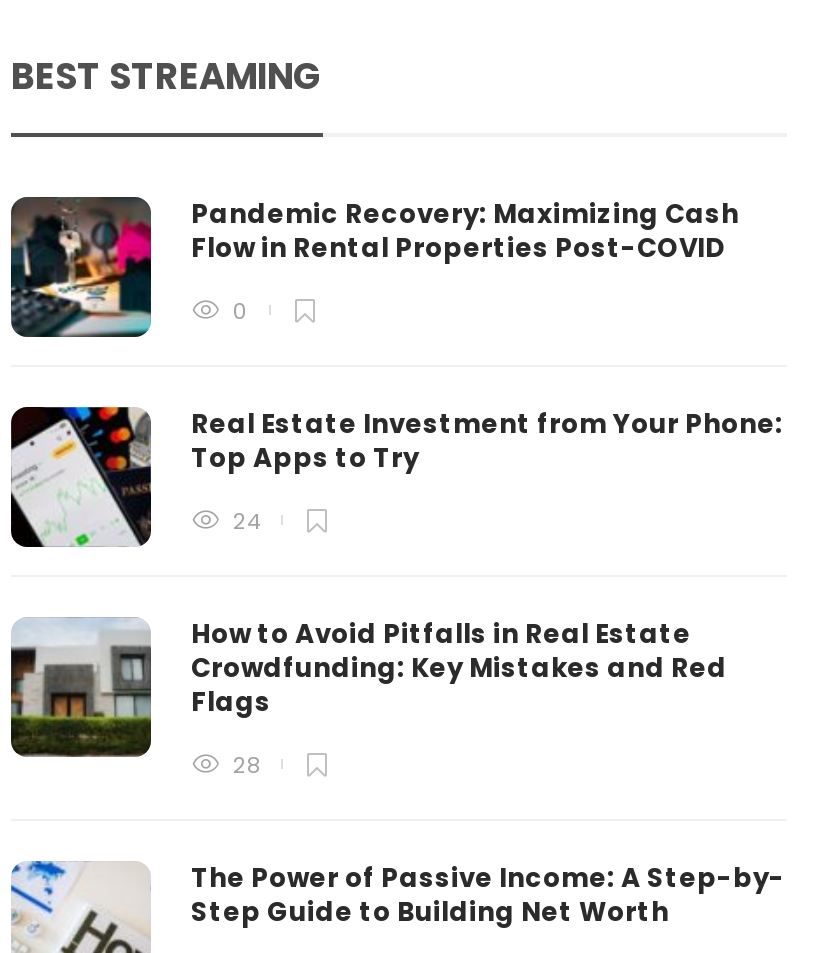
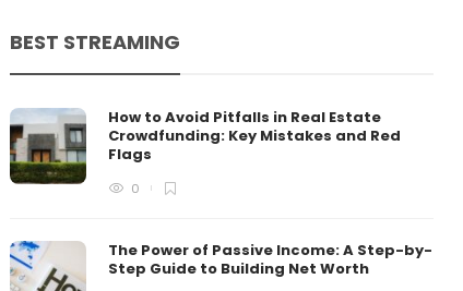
[9,195,783,537] [image] | Pandemic Recovery: Maximizing Cash | Flow in Rental Properties Post-COVID | 0 | Real Estate Investment from Your Phone: | Top Apps to Try | 24 -> none
[9,405,153,557] [image] -> none
[227,749,261,781] 28 -> [128,180,140,197] 0

